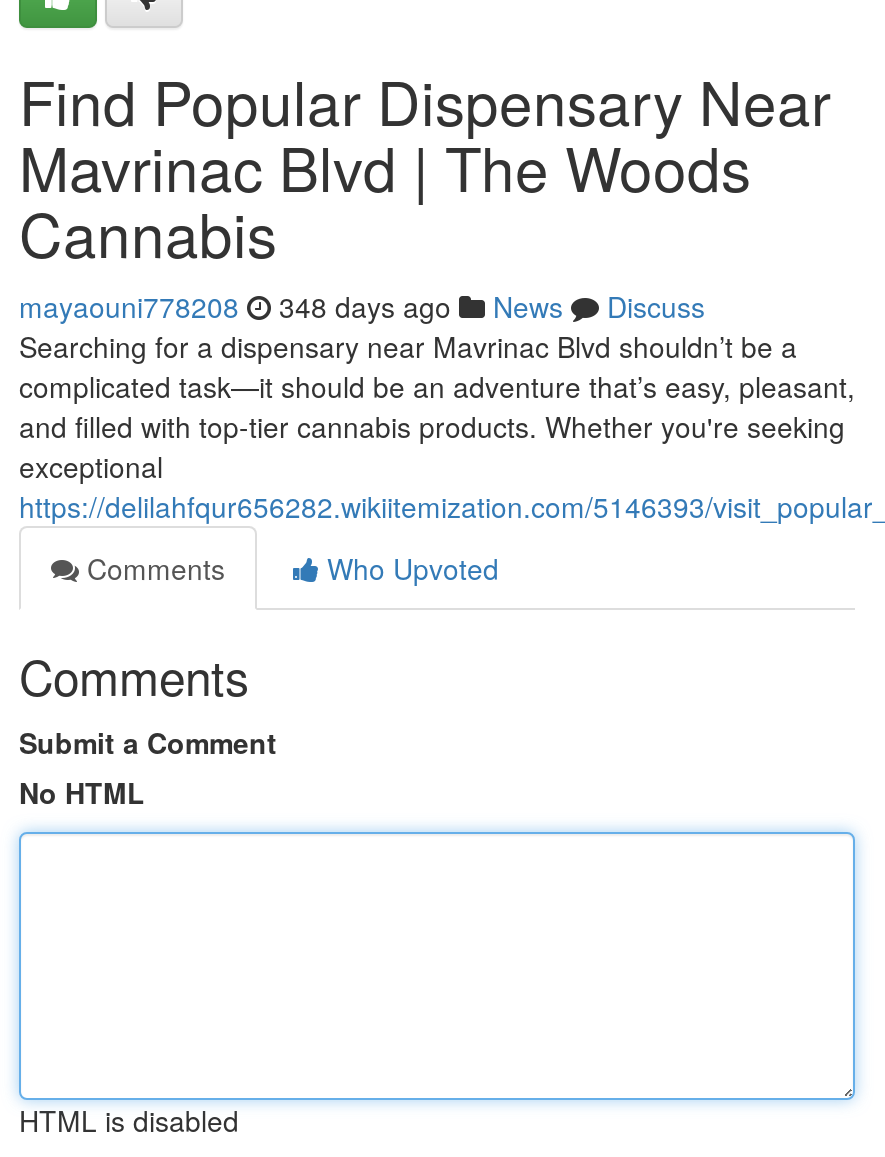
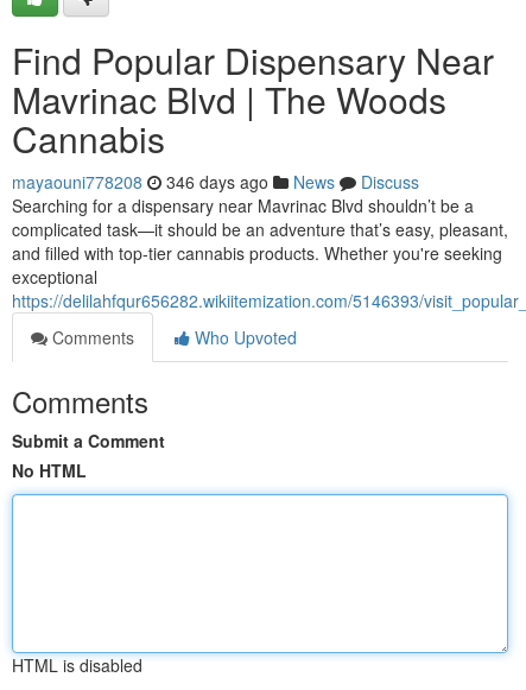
[19,286,705,326] mayaouni778208 348 days ago News Discuss -> [12,170,419,194] mayaouni778208 346 days ago News Discuss

